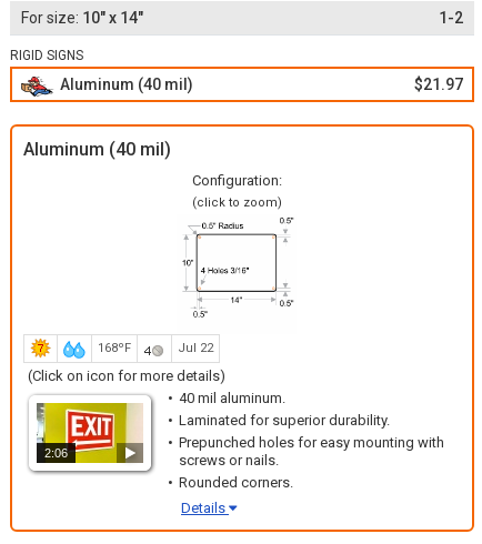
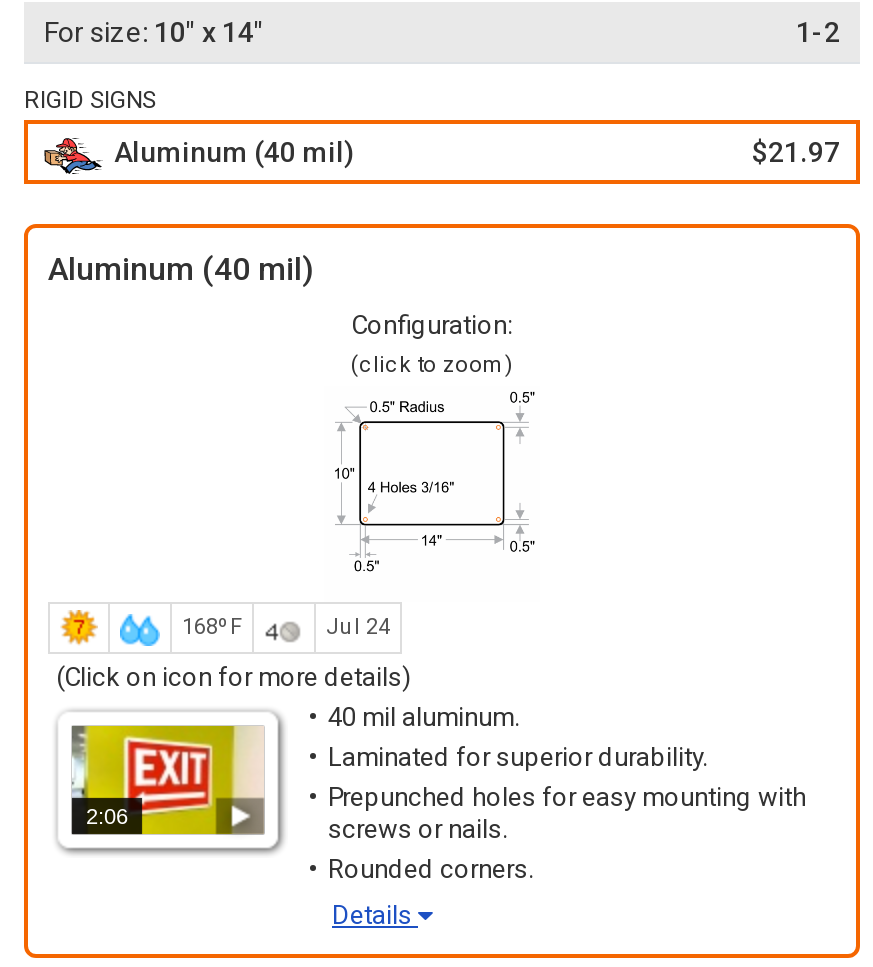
[178,341,213,355] Jul 22 -> [326,614,390,640] Jul 24

